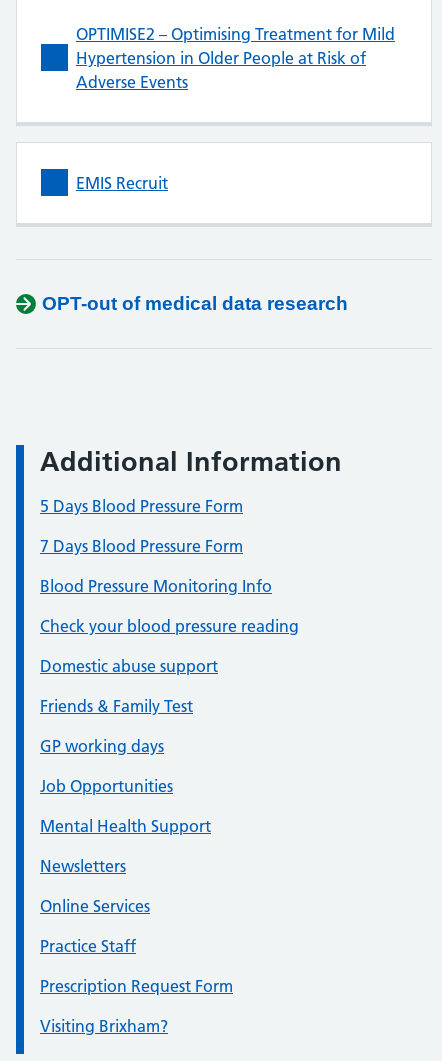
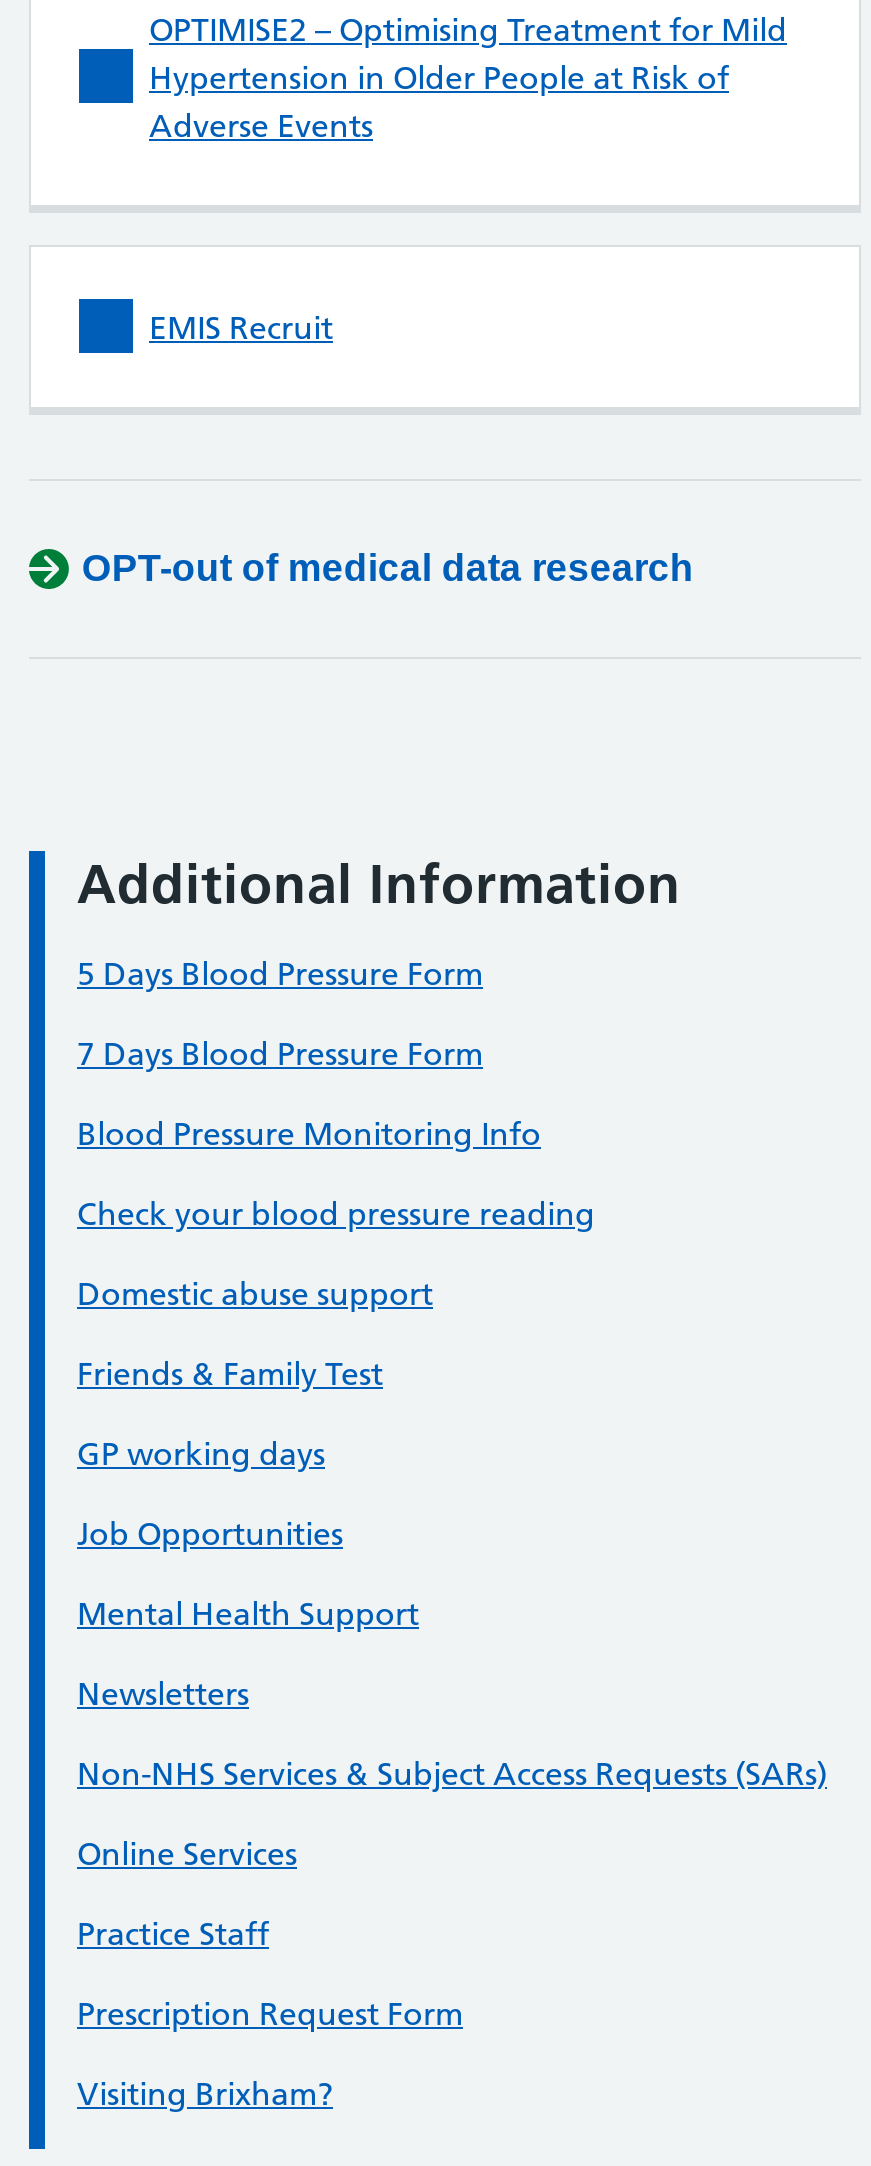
none -> [77,1753,827,1793] Non-NHS Services & Subject Access Requests (SARs)

